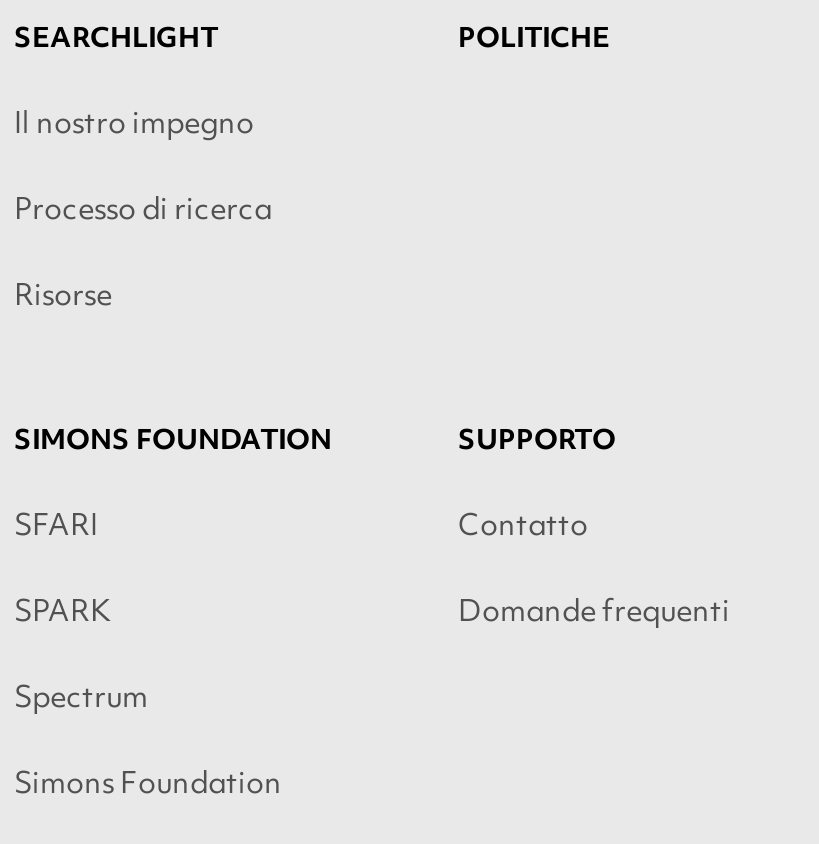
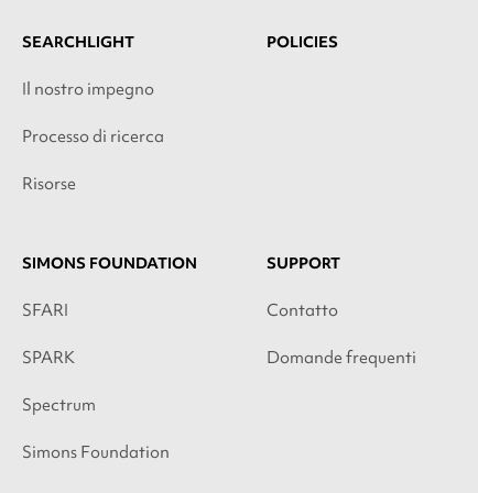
[458,19,610,55] POLITICHE -> [267,32,338,52] POLICIES
[458,420,616,456] SUPPORTO -> [267,253,340,272] SUPPORT

